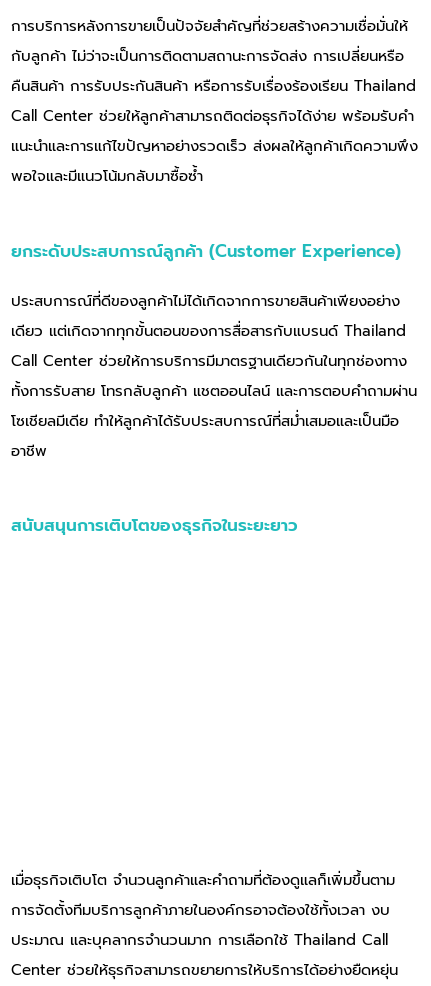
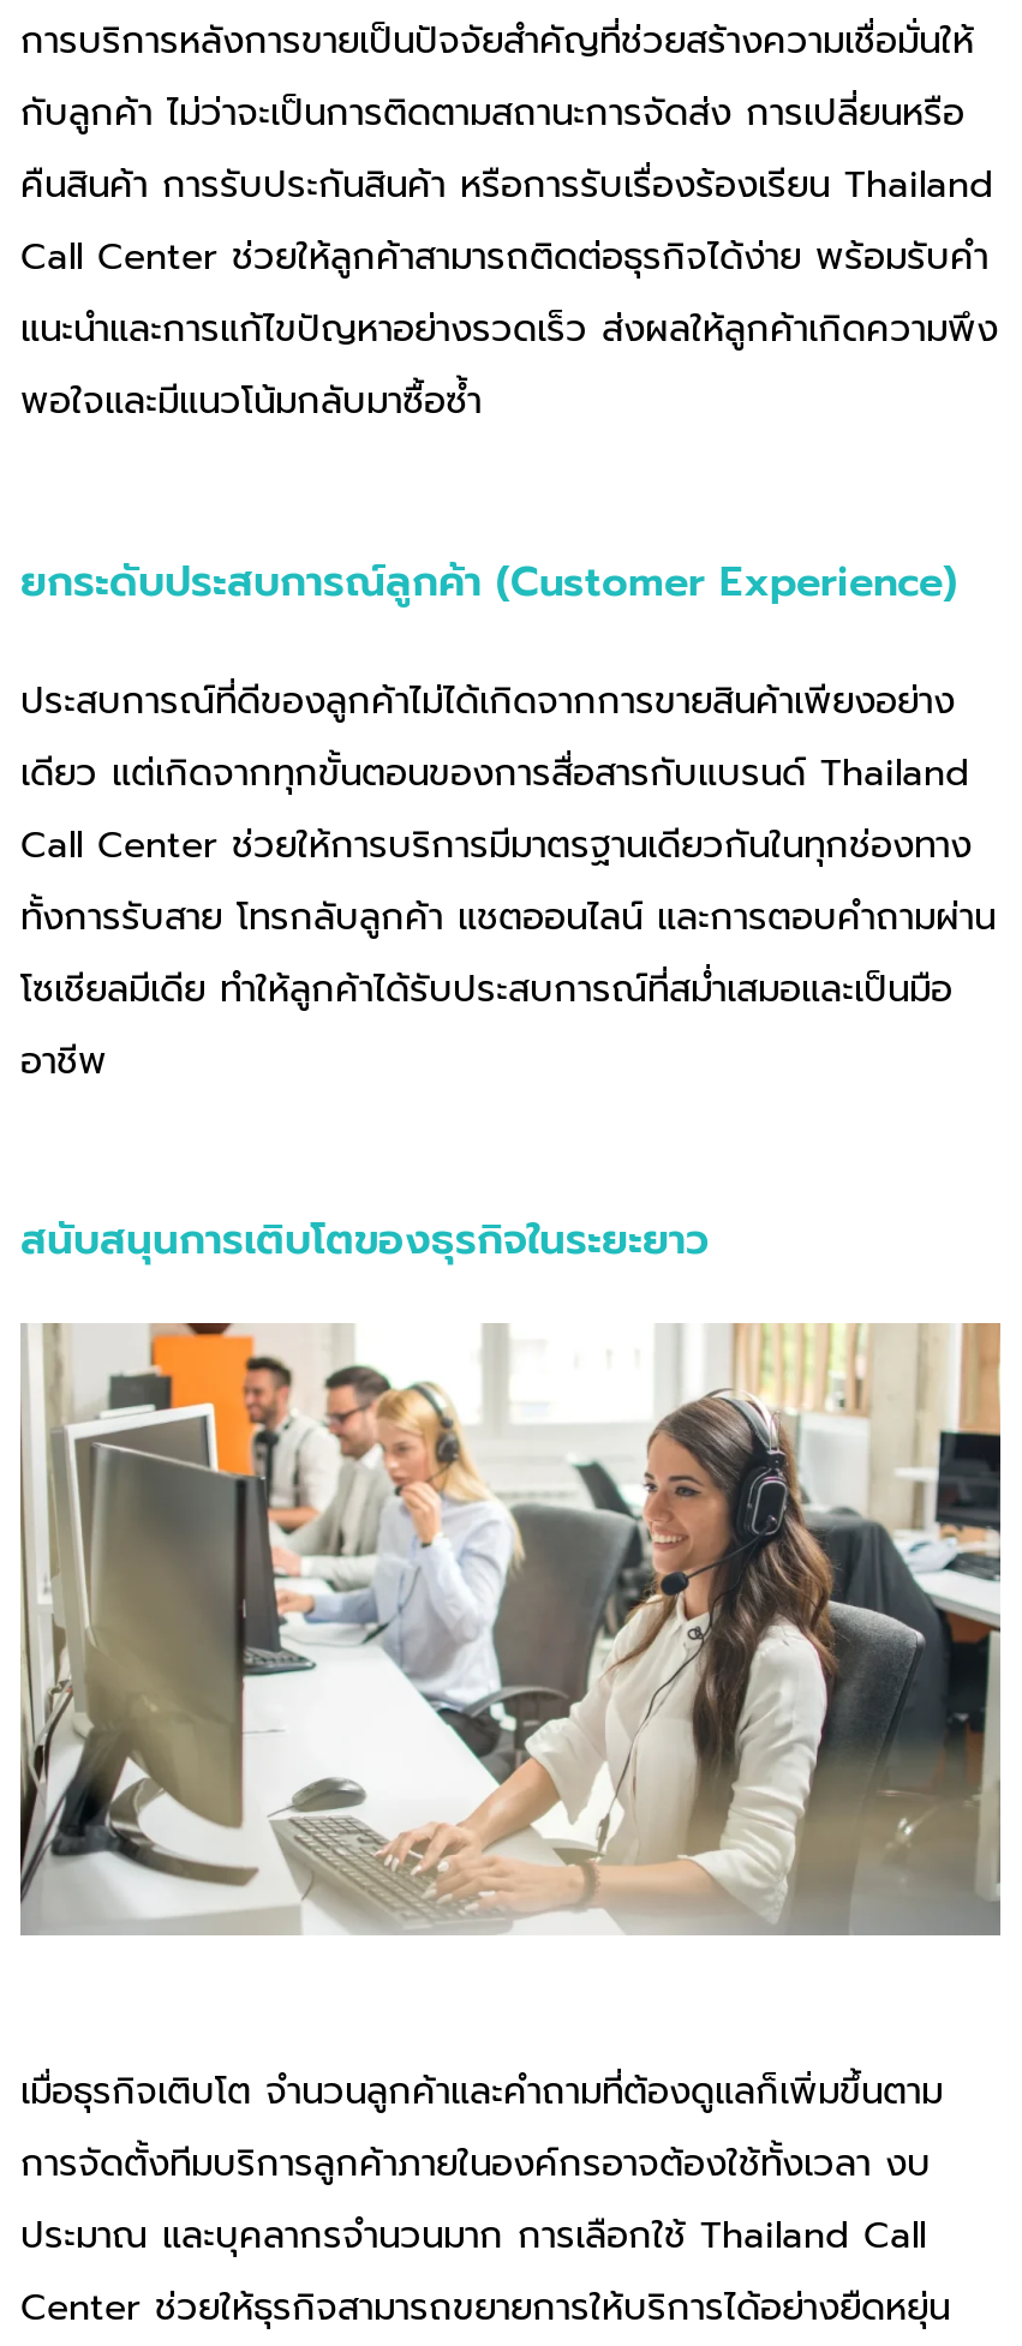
none -> [18,1321,1003,1938] [image]

